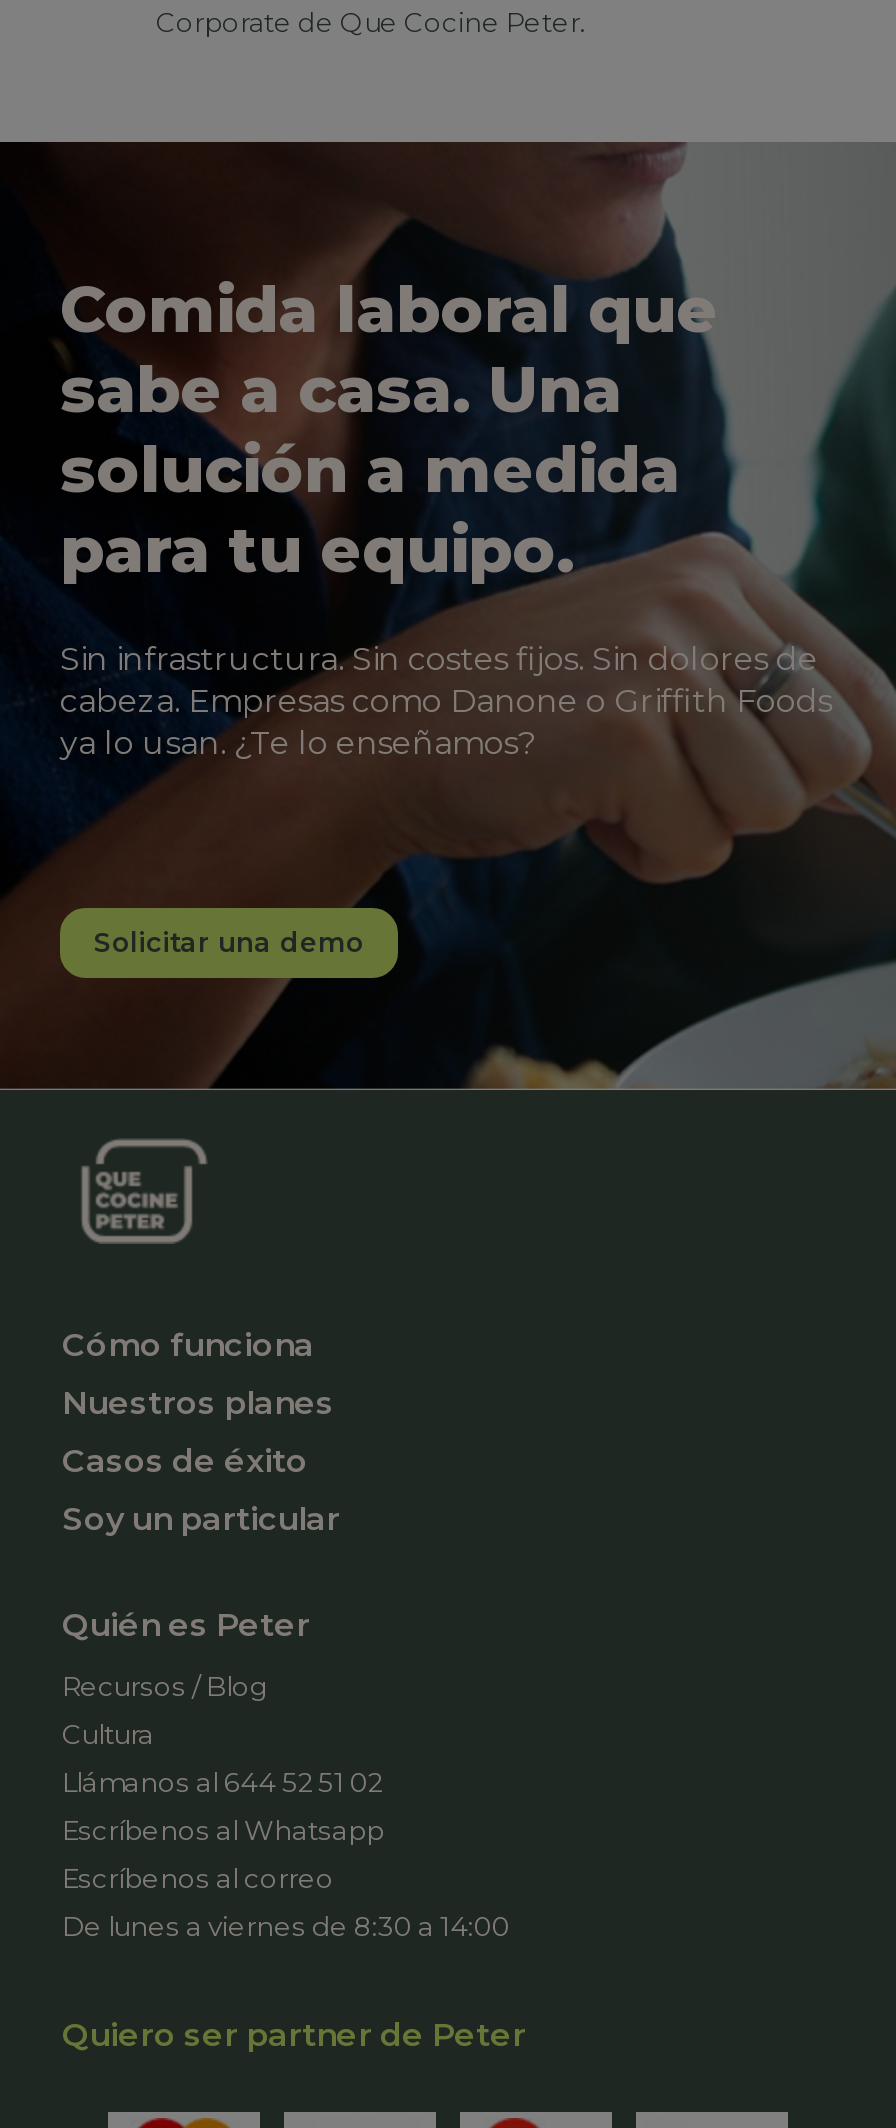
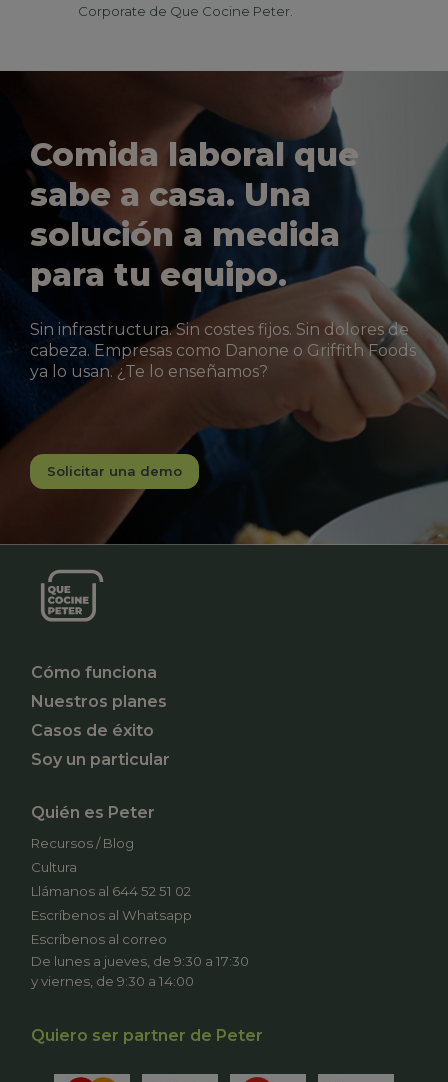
[62,1909,510,1941] De lunes a viernes de 8:30 a 14:00 -> [31,952,249,988] De lunes a jueves, de 9:30 a 17:30 | y viernes, de 9:30 a 14:00

